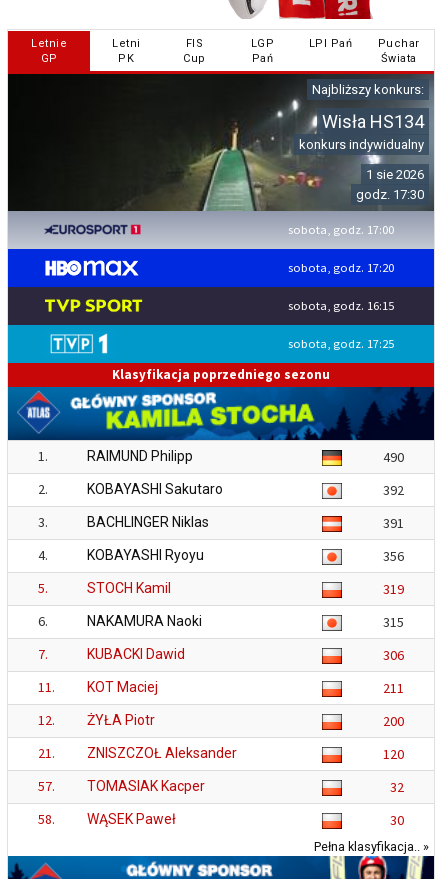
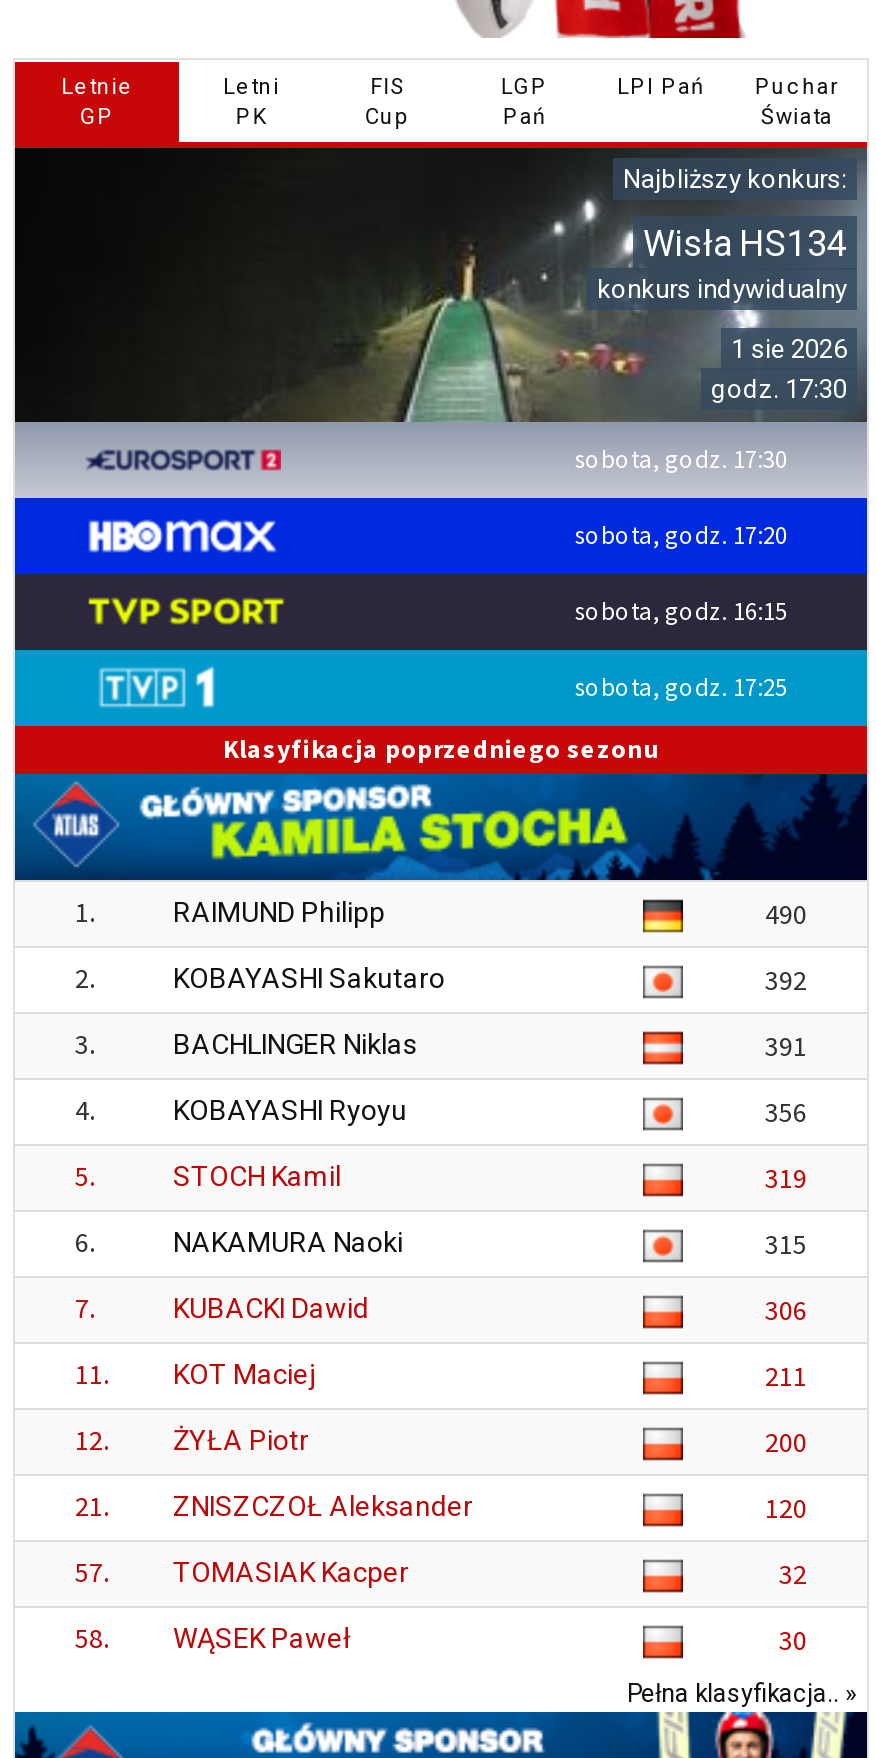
[288,222,394,237] sobota, godz. 17:00 -> [575,444,787,474] sobota, godz. 17:30

